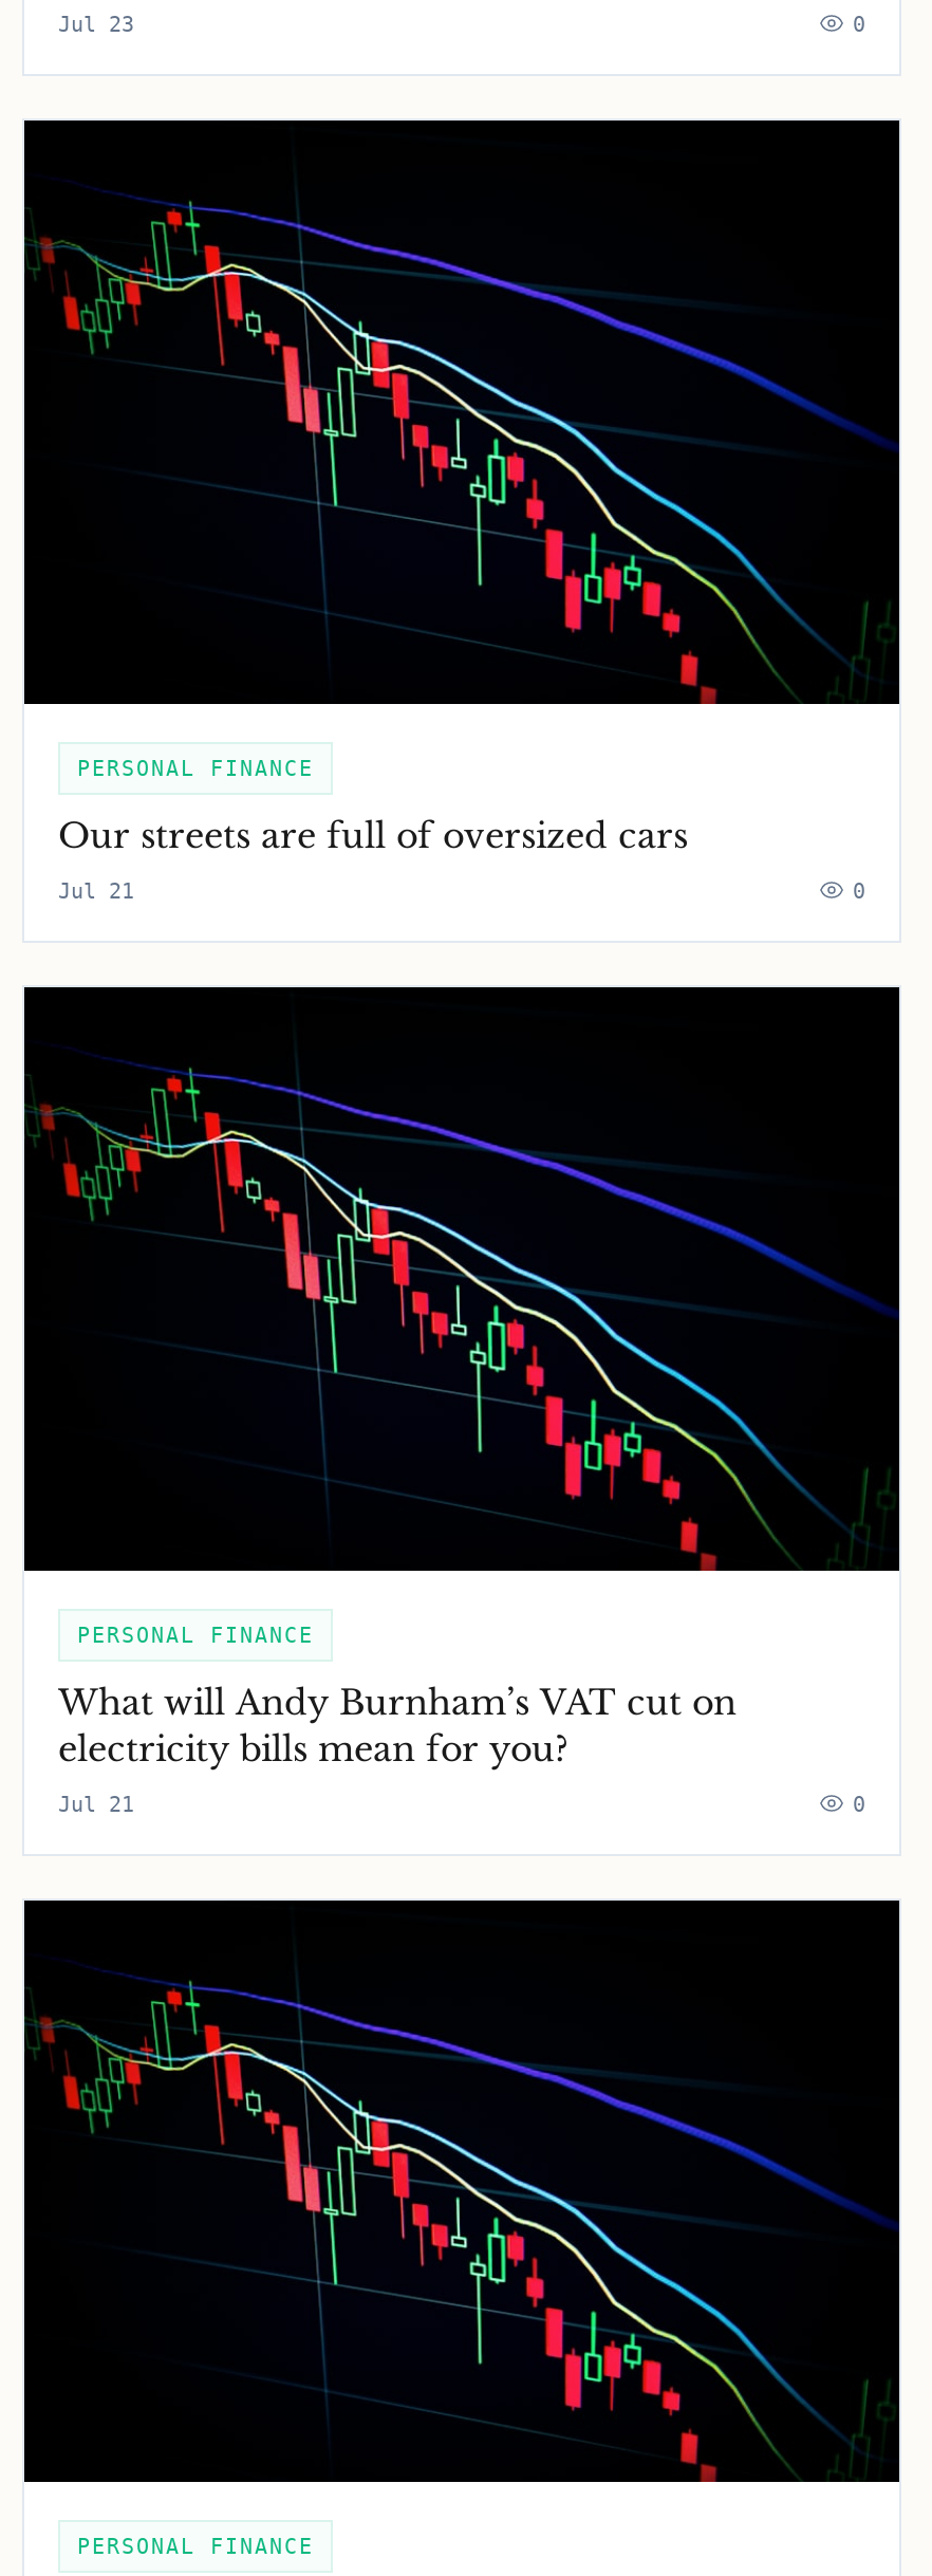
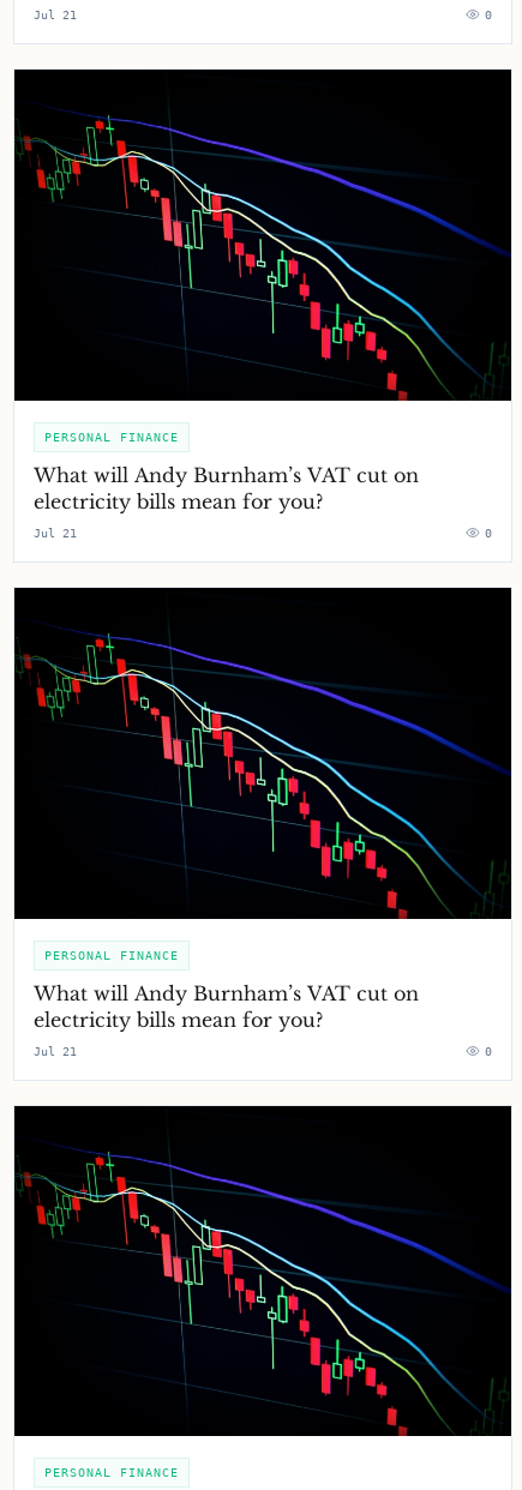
[58,12,134,36] Jul 23 -> [34,8,77,21] Jul 21
[58,813,688,856] Our streets are full of oversized cars -> [34,463,419,513] What will Andy Burnham’s VAT cut on | electricity bills mean for you?

